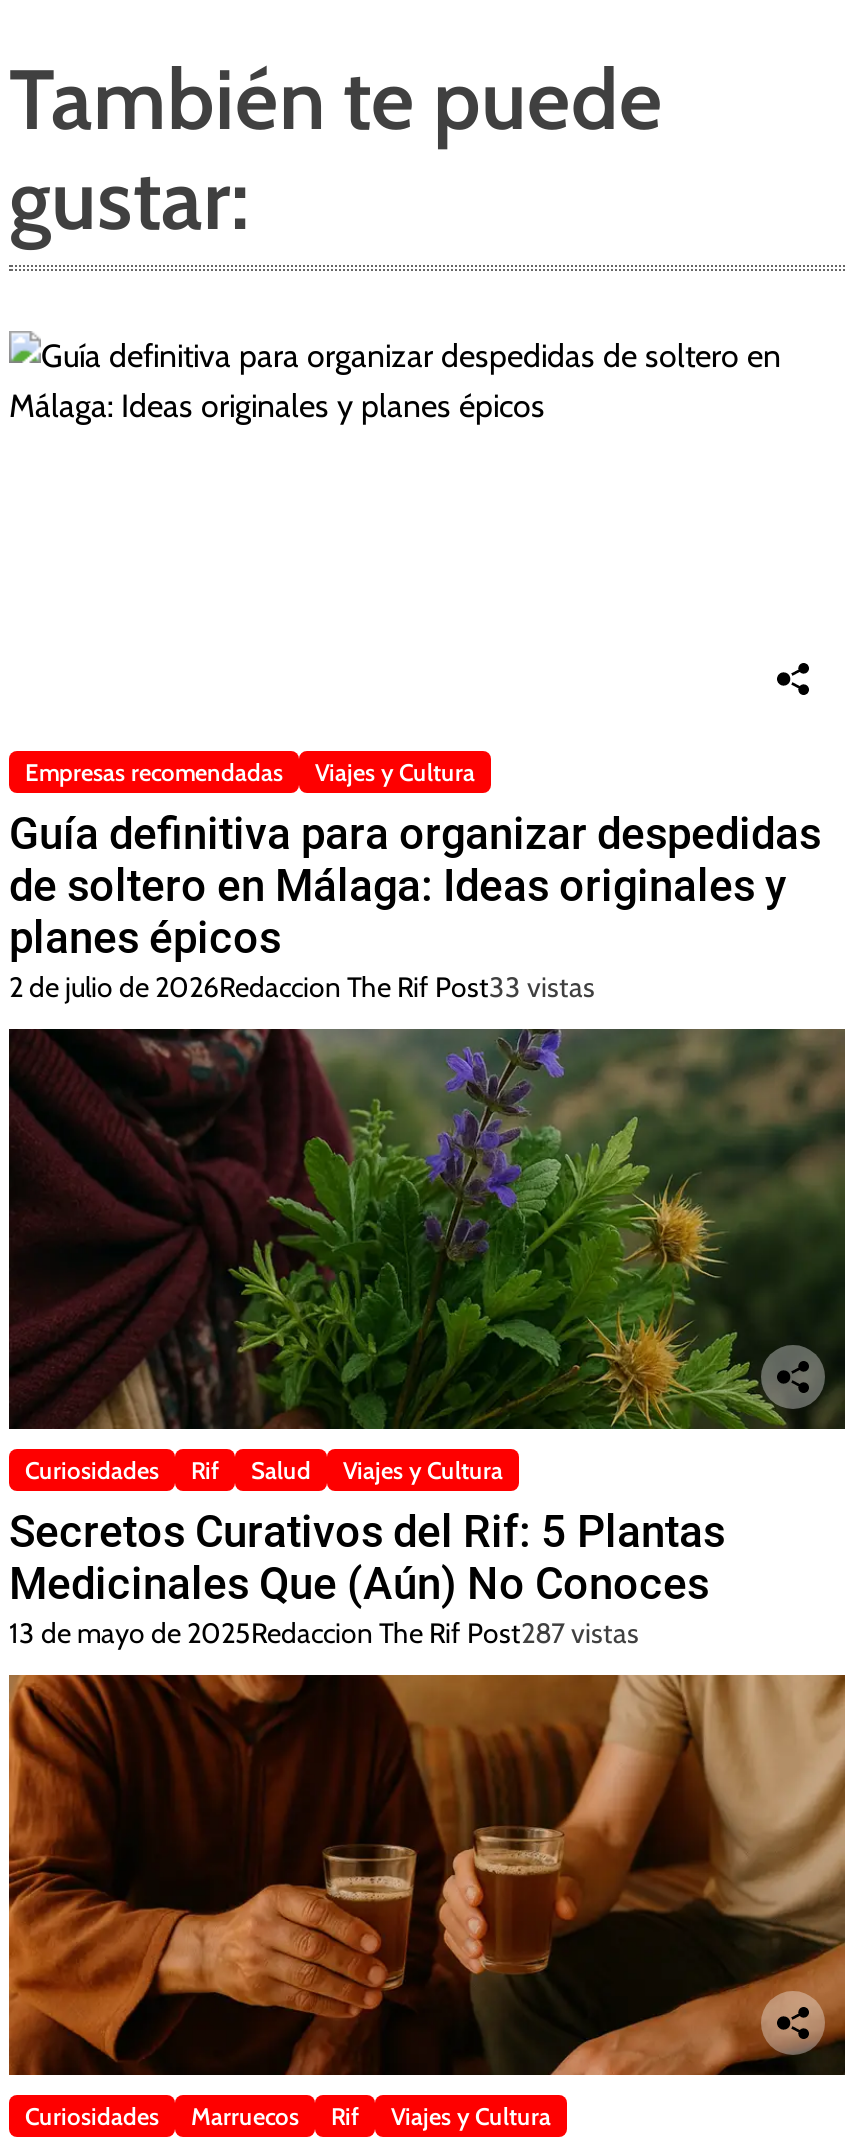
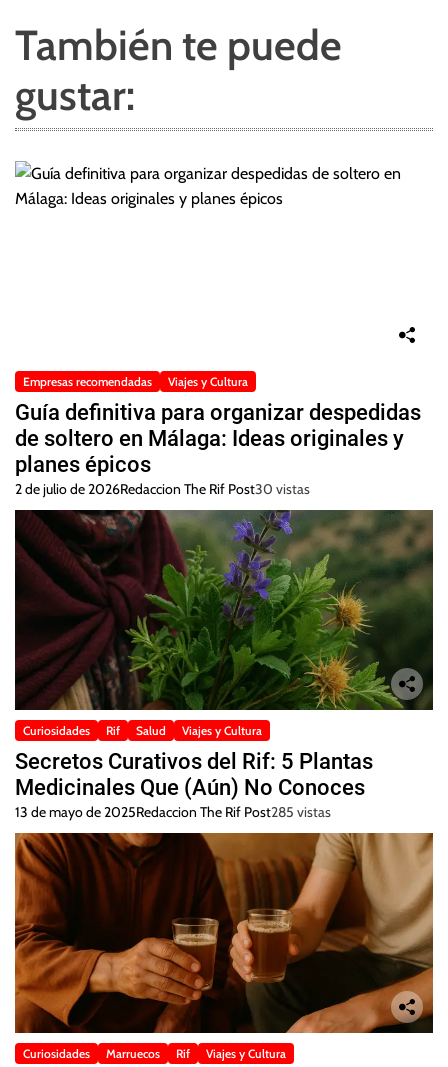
[9,968,595,1004] 2 de julio de 2026Redaccion The Rif Post33 vistas -> [15,479,310,497] 2 de julio de 2026Redaccion The Rif Post30 vistas
[9,1614,639,1650] 13 de mayo de 2025Redaccion The Rif Post287 vistas -> [15,802,331,820] 13 de mayo de 2025Redaccion The Rif Post285 vistas

